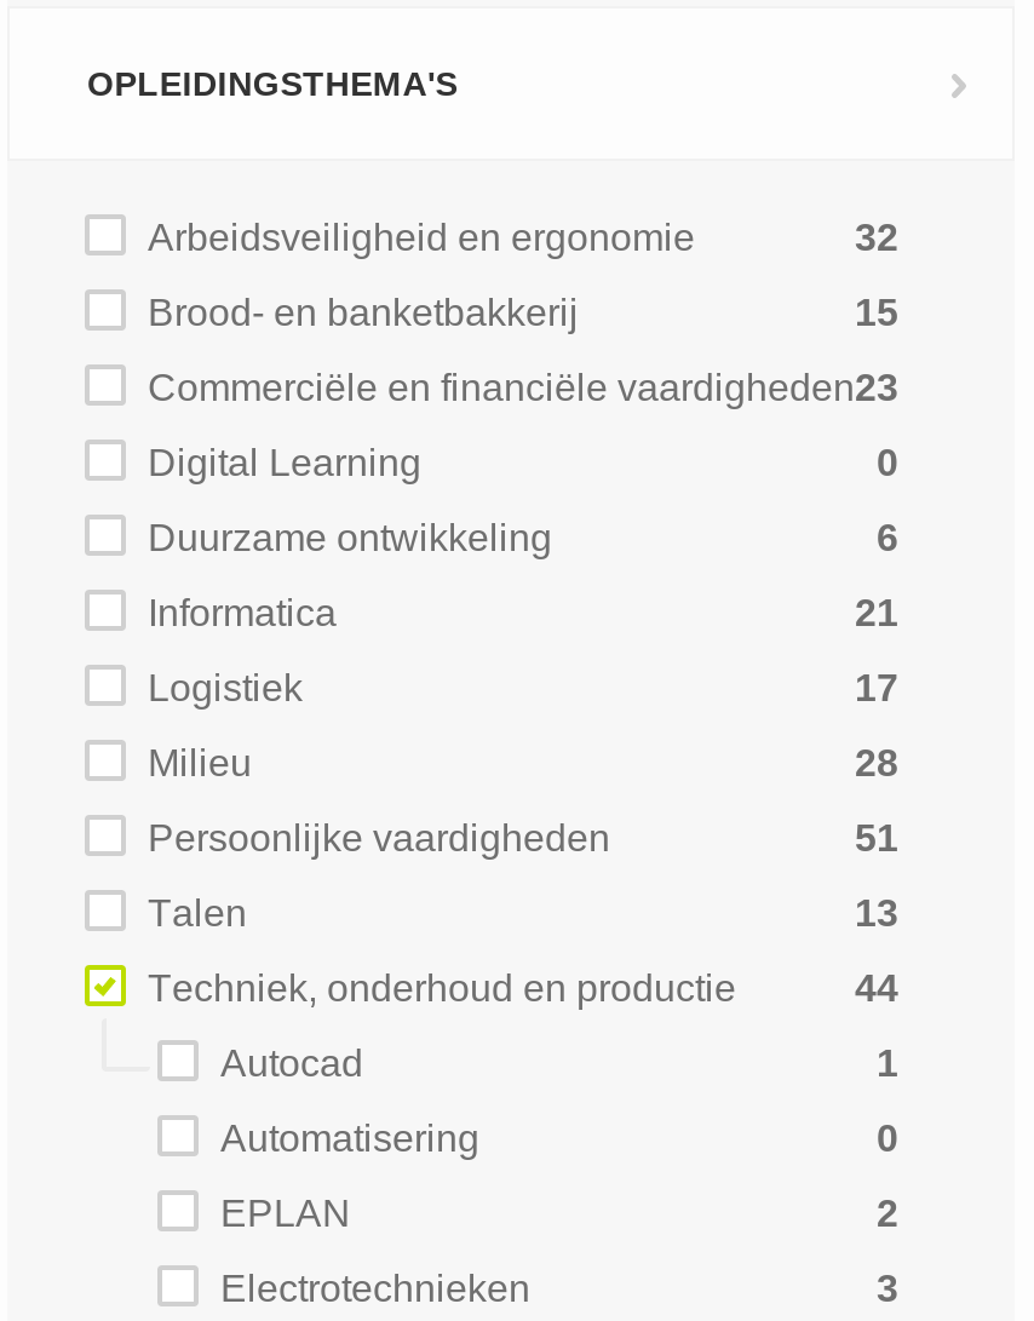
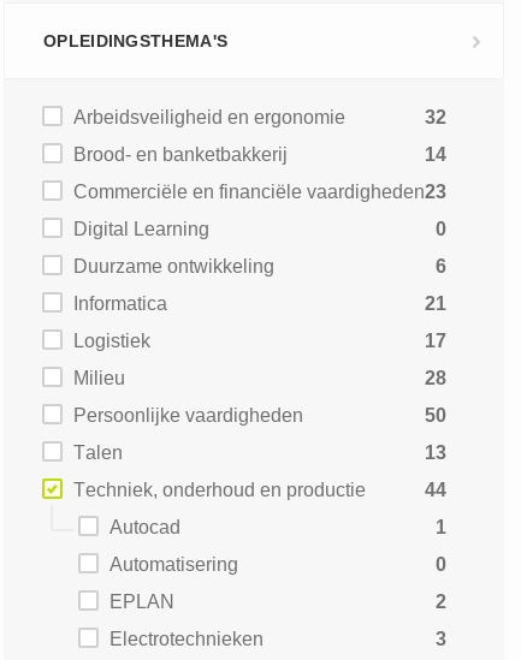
[855,292,898,333] 15 -> [425,144,446,165] 14
[855,817,898,858] 51 -> [425,405,446,426] 50

